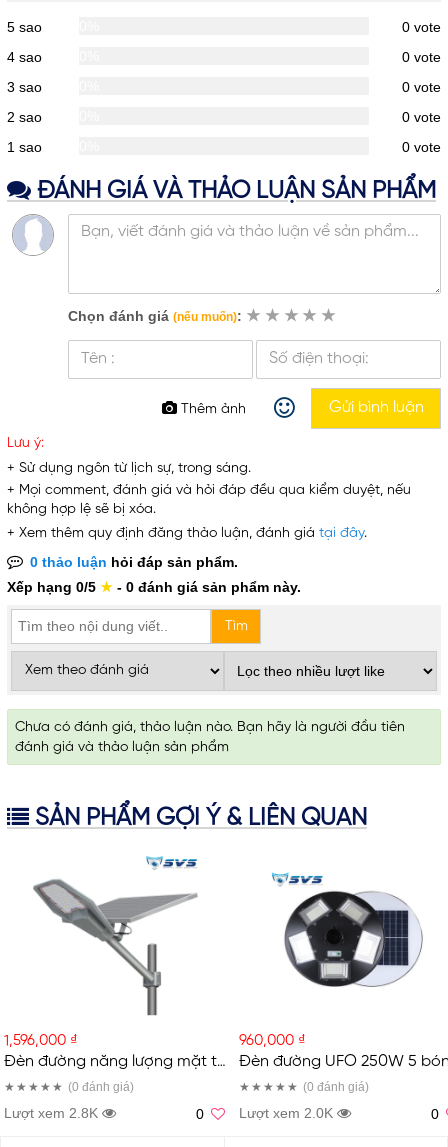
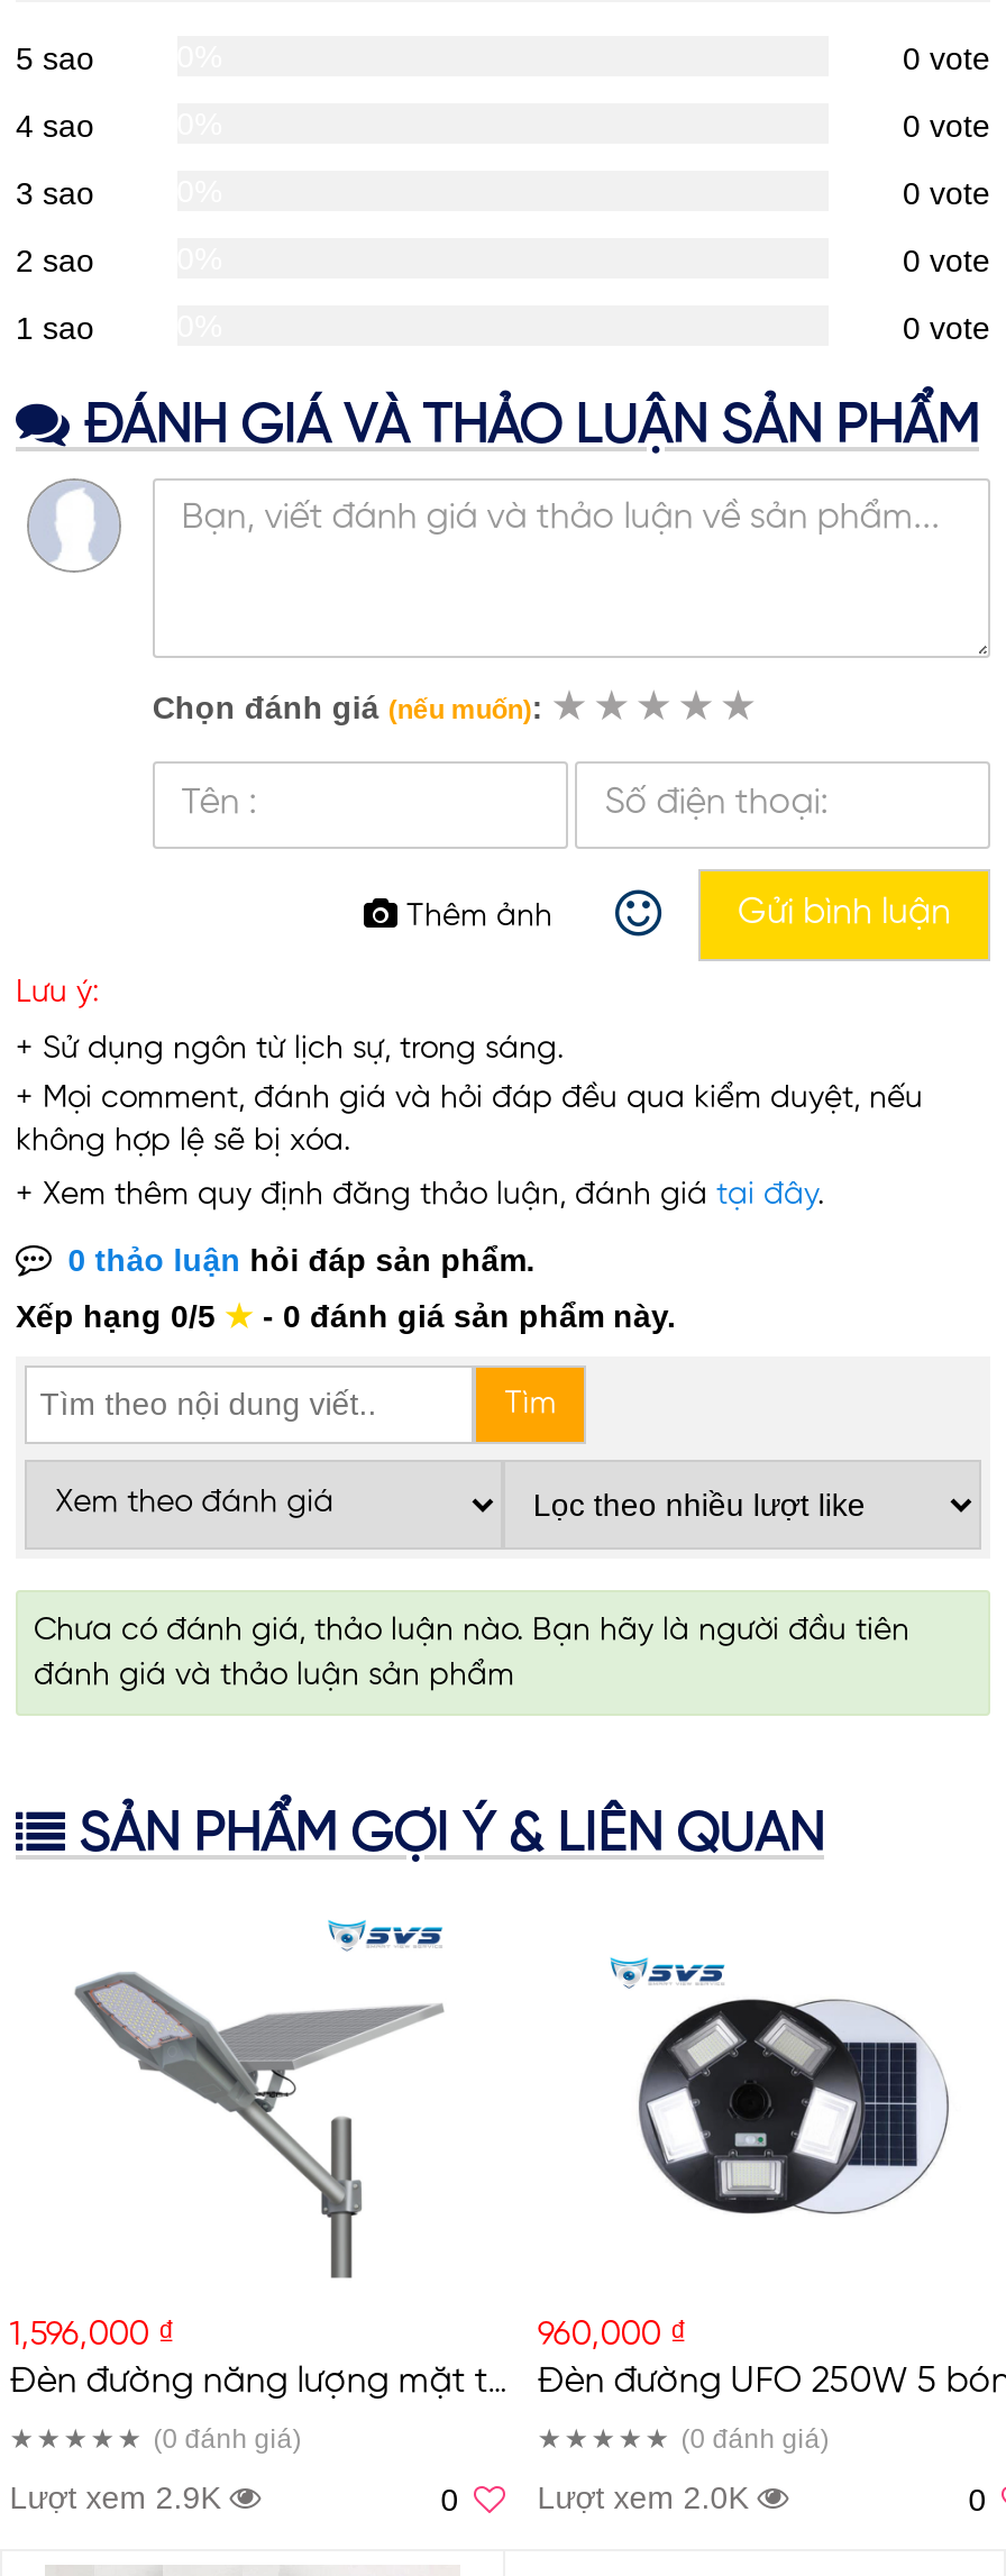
[4,1105,102,1121] Lượt xem 2.8K -> [9,2480,229,2516] Lượt xem 2.9K

